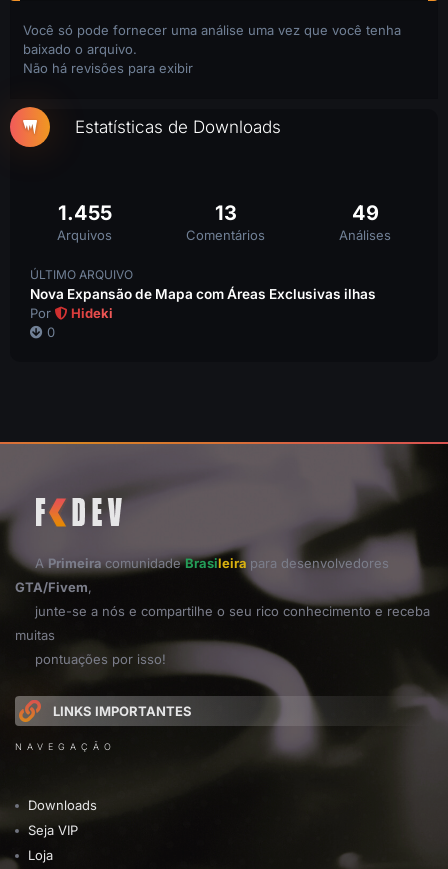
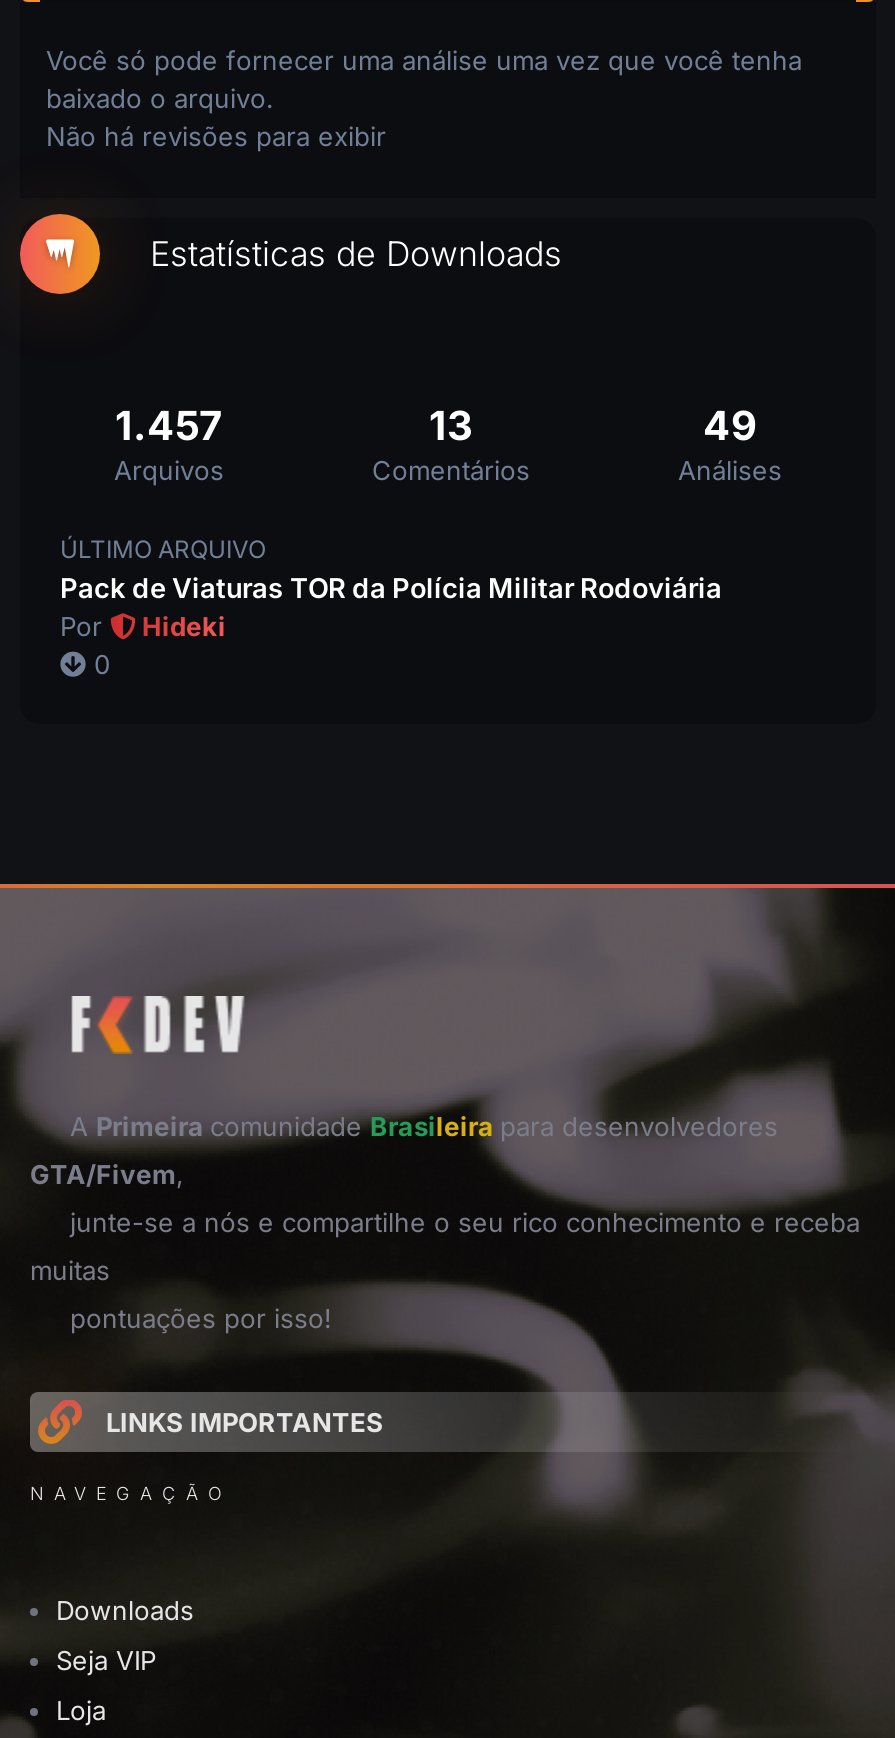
[57,201,111,225] 1.455 -> [115,402,223,450] 1.457
[30,286,376,302] Nova Expansão de Mapa com Áreas Exclusivas ilhas -> [60,572,722,604] Pack de Viaturas TOR da Polícia Militar Rodoviária

